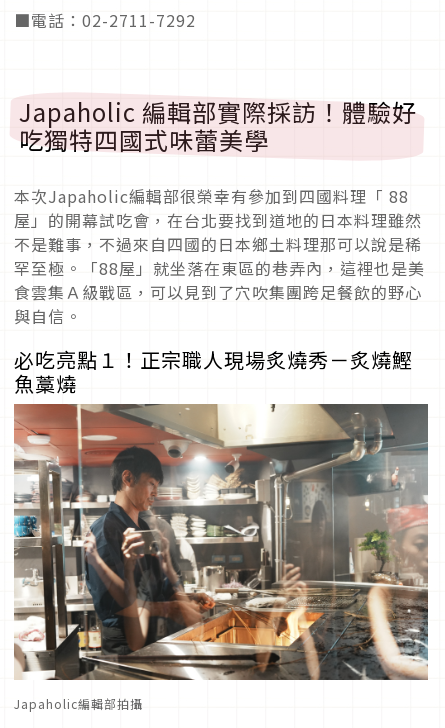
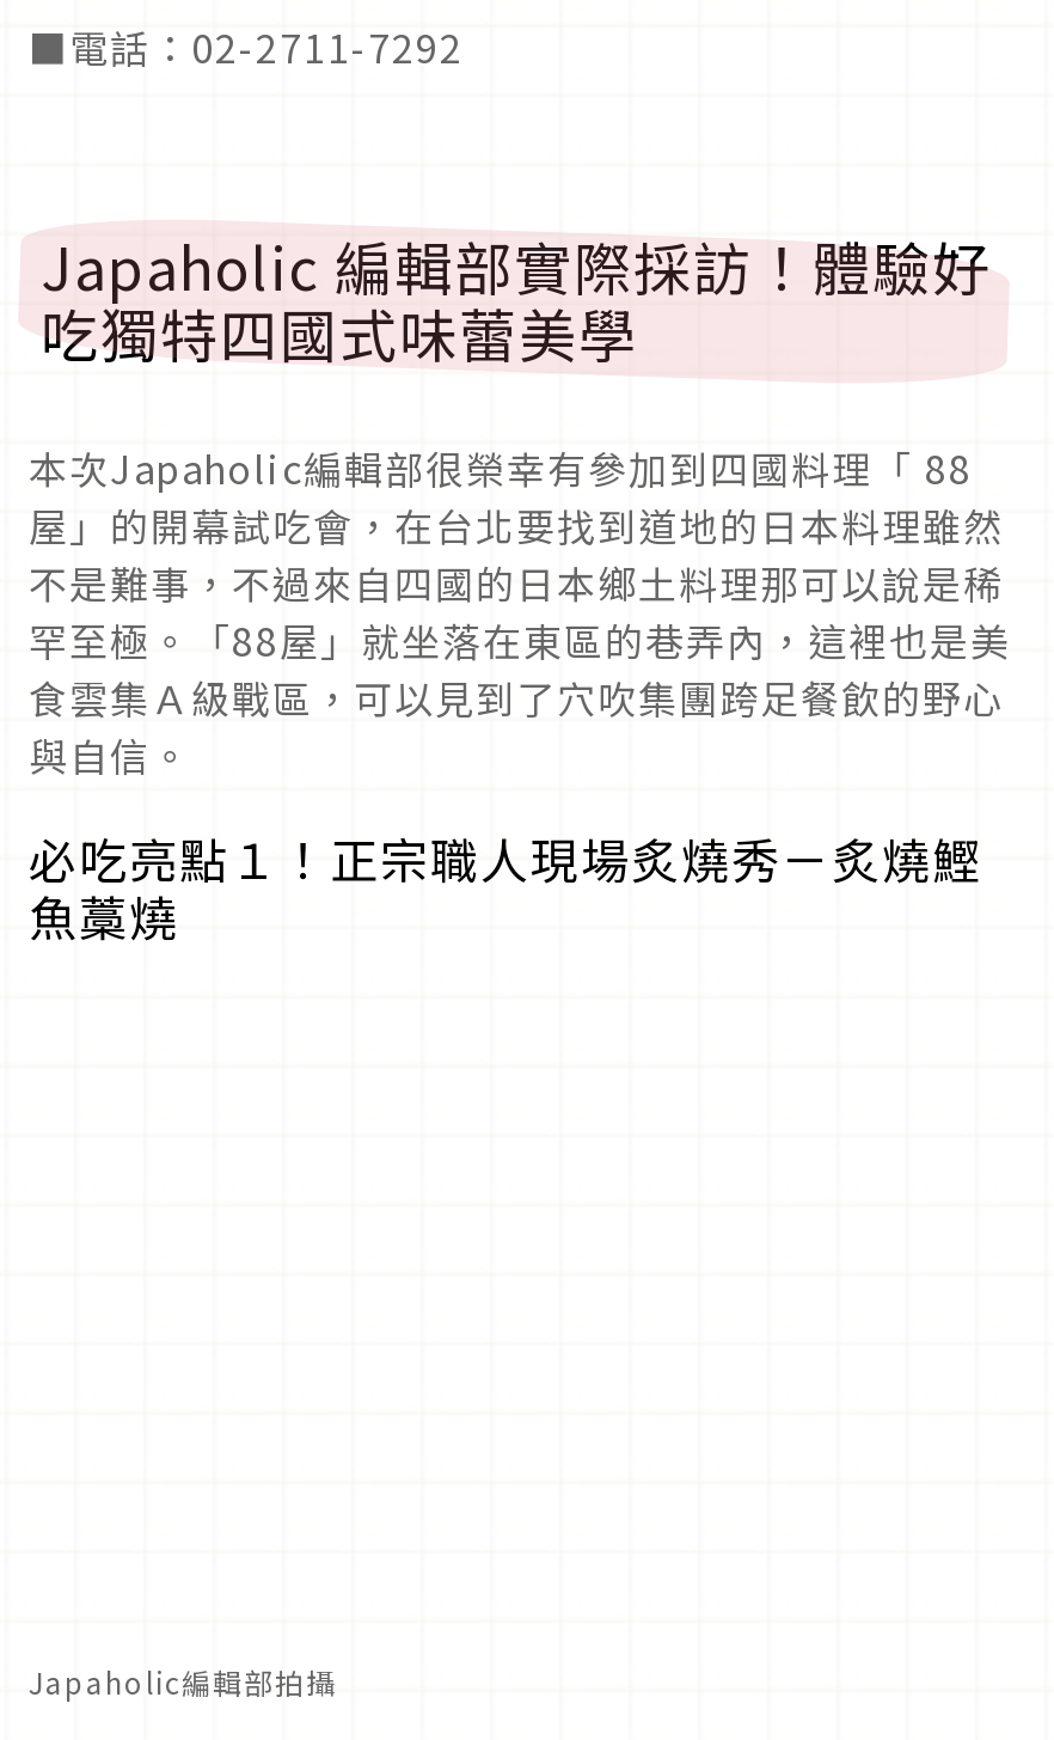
[13,403,429,681] [image] -> none

